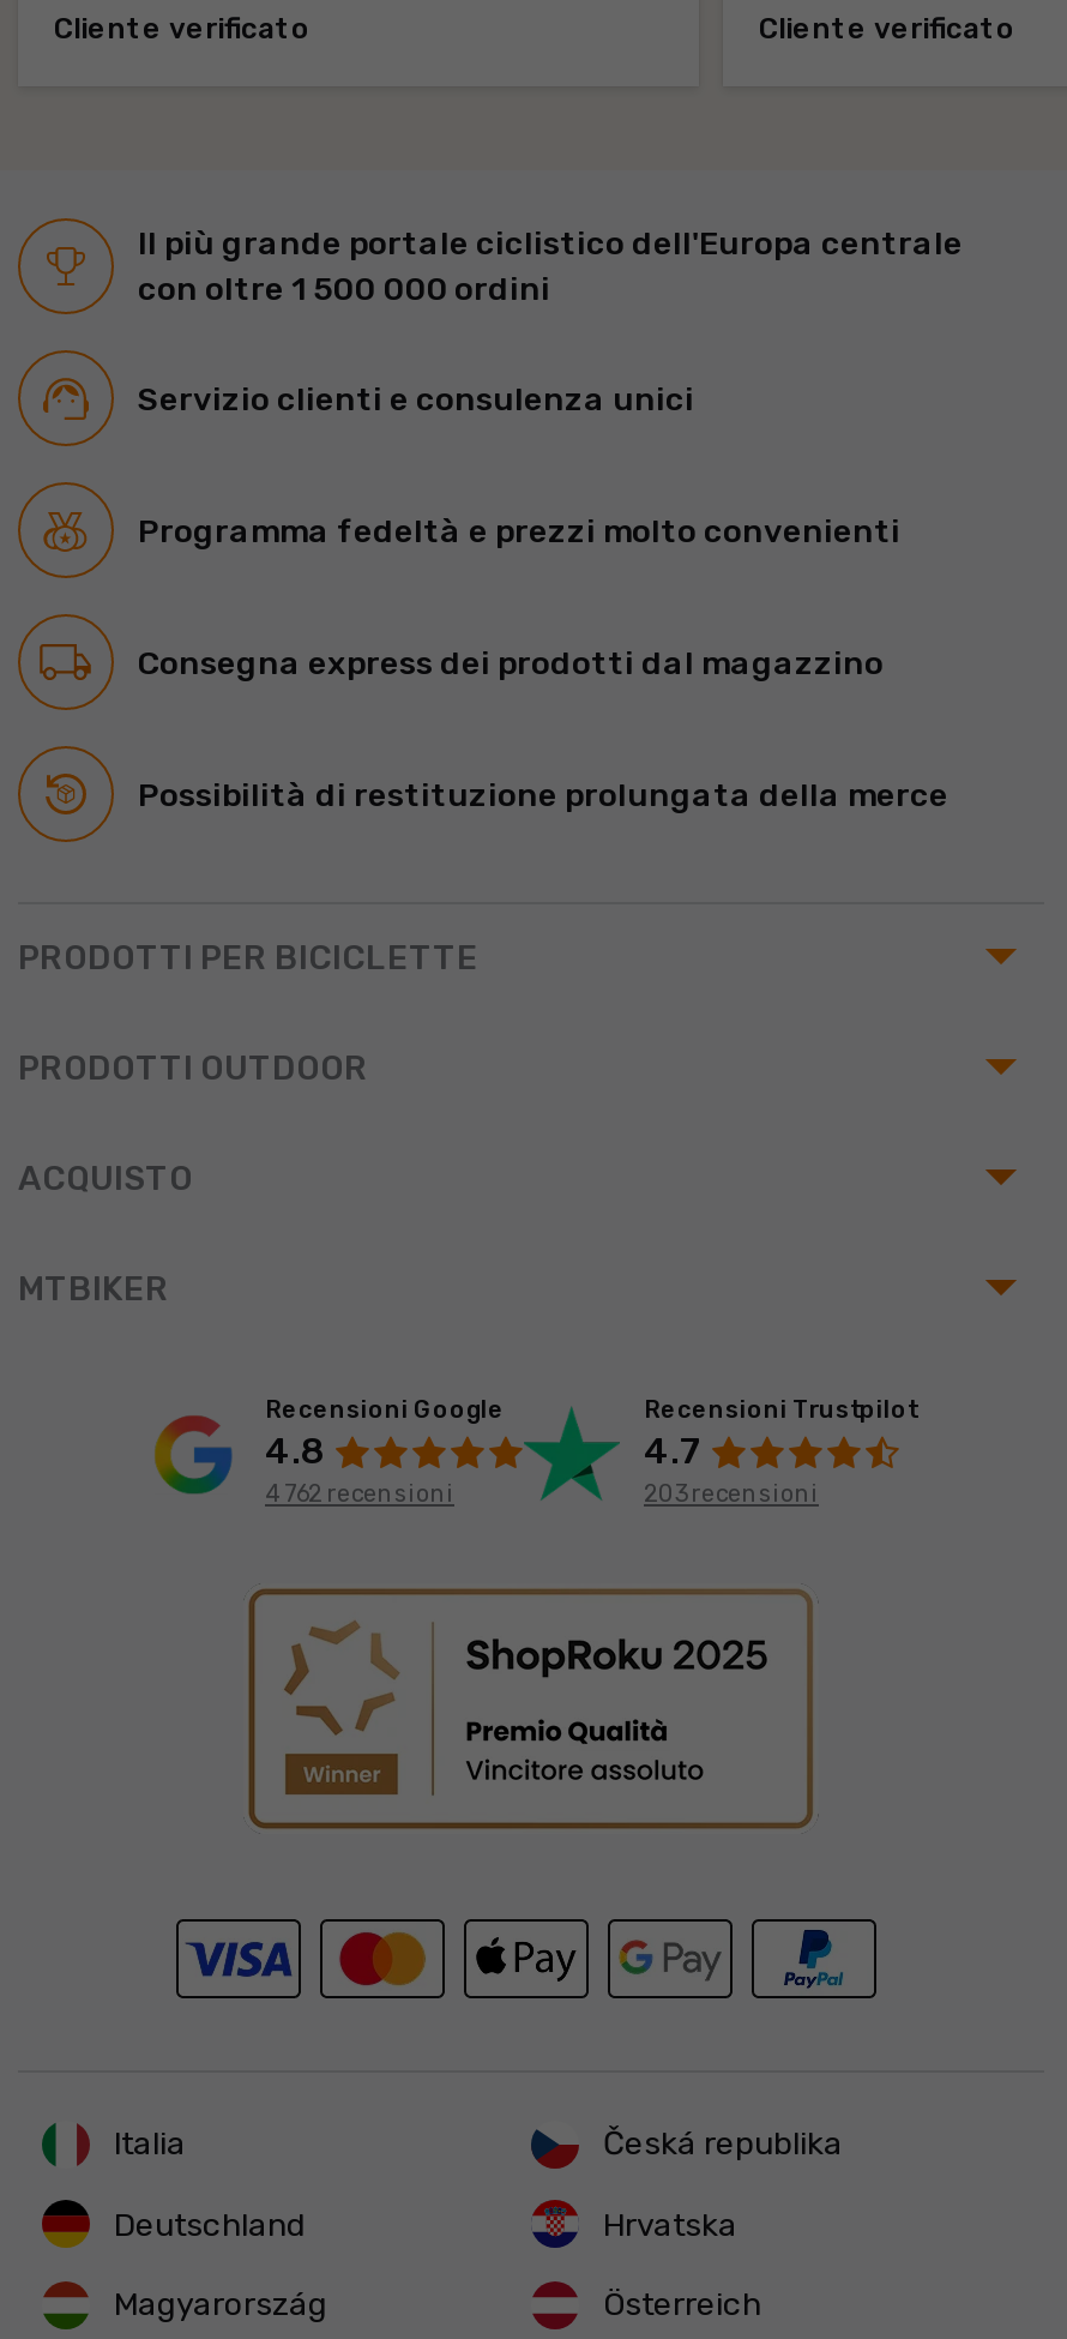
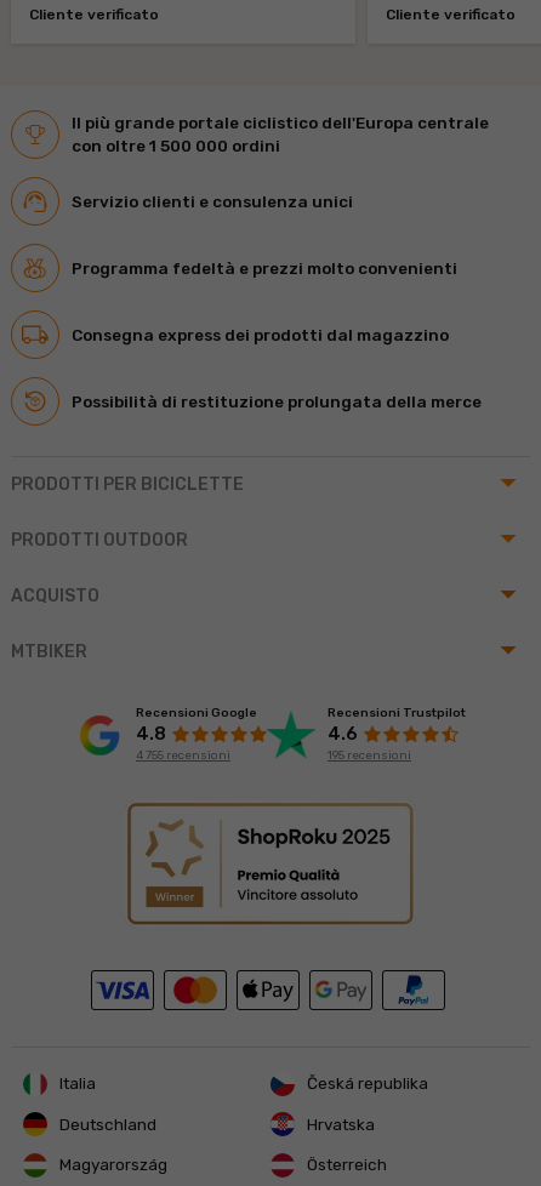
[644,1431,701,1474] 4.7 -> [328,723,358,745] 4.6
[265,1481,454,1510] 4 762 recensioni -> [136,749,230,763] 4 755 recensioni
[644,1481,819,1510] 203 recensioni -> [328,749,411,763] 195 recensioni

